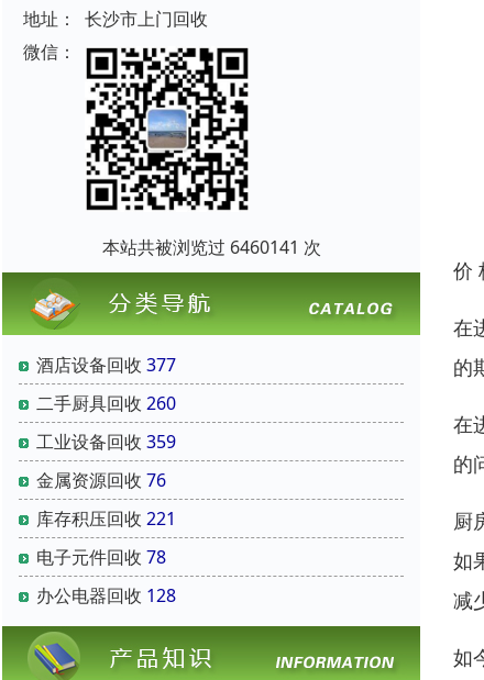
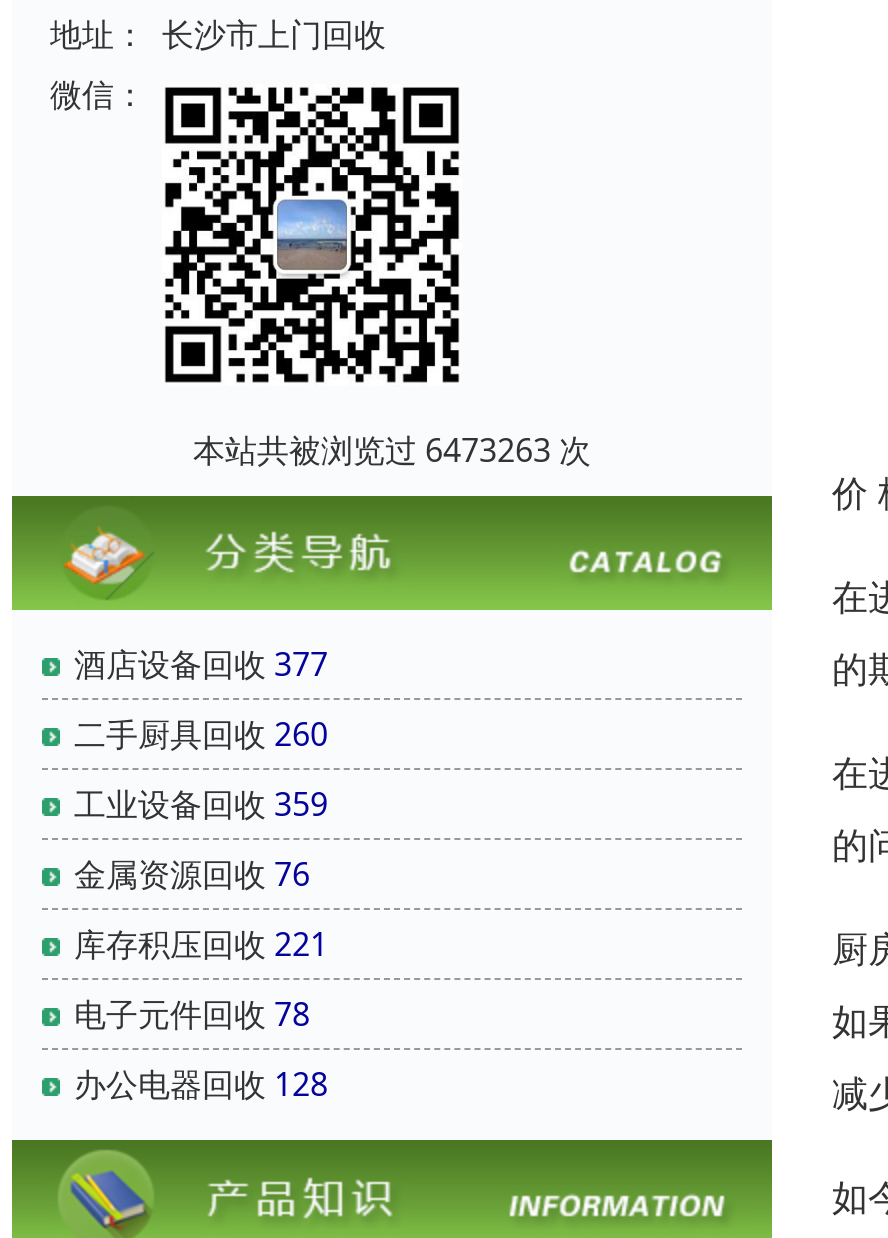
[102,235,321,259] 本站共被浏览过 6460141 次 -> [193,427,591,471] 本站共被浏览过 6473263 次

